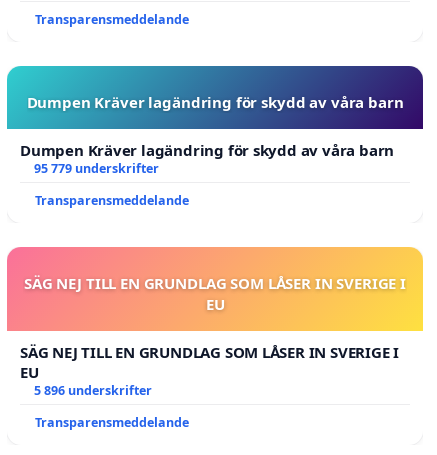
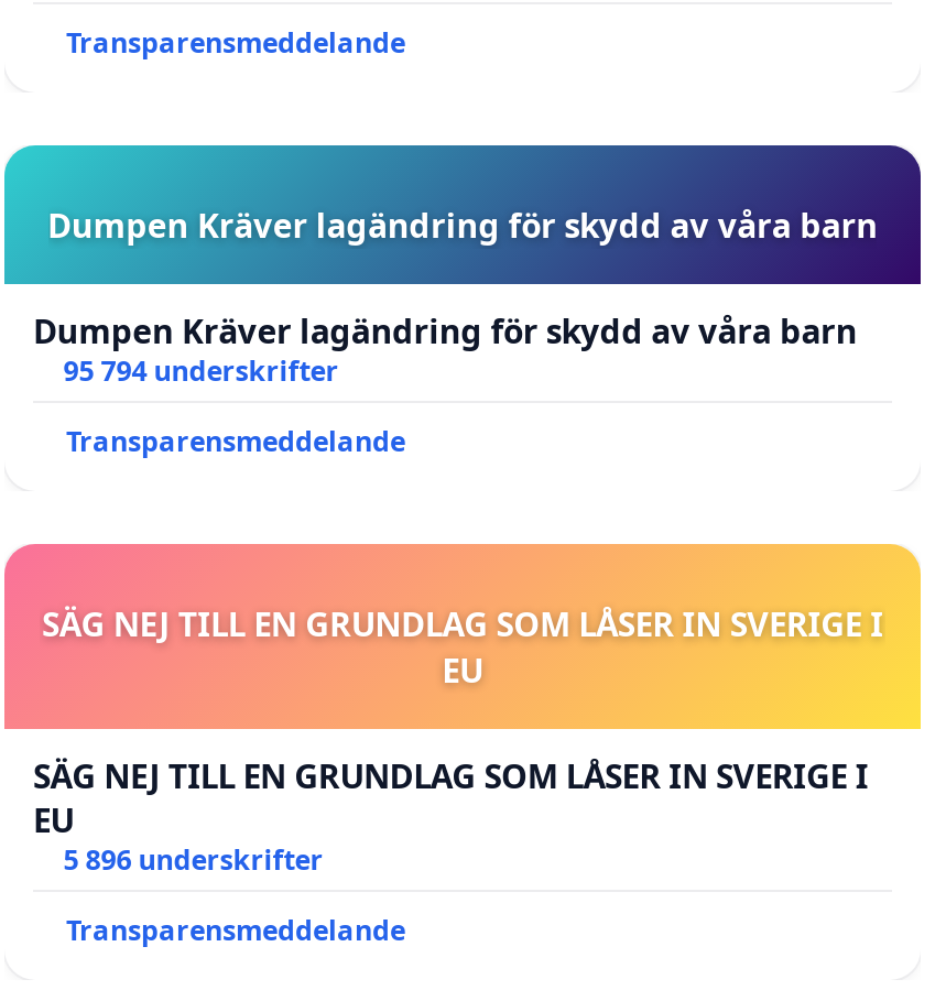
[34,160,159,177] 95 779 underskrifter -> [63,353,339,391] 95 794 underskrifter

